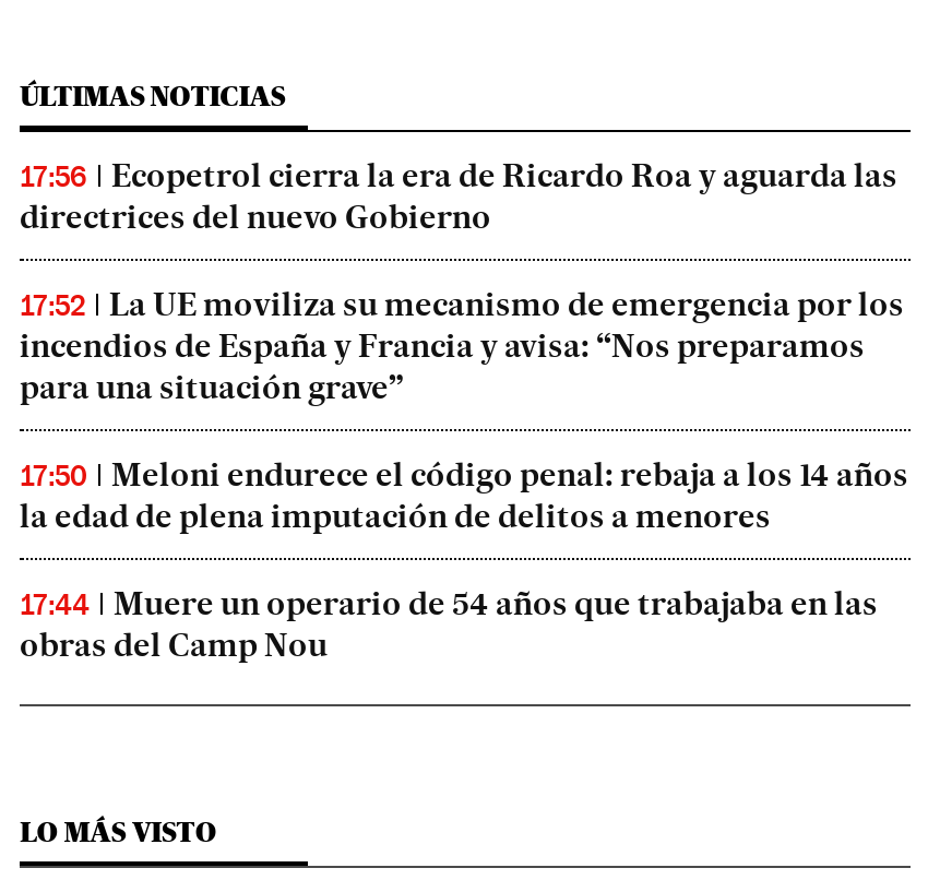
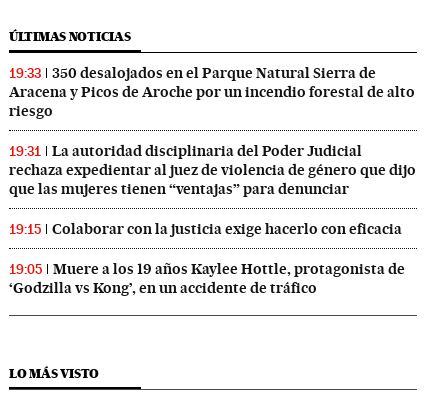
[20,156,897,236] 17:56 | Ecopetrol cierra la era de Ricardo Roa y aguarda las | directrices del nuevo Gobierno -> [9,64,415,120] 19:33 | 350 desalojados en el Parque Natural Sierra de | Aracena y Picos de Aroche por un incendio forestal de alto | riesgo
[20,285,904,407] 17:52 | La UE moviliza su mecanismo de emergencia por los | incendios de España y Francia y avisa: “Nos preparamos | para una situación grave” -> [9,142,416,198] 19:31 | La autoridad disciplinaria del Poder Judicial | rechaza expedientar al juez de violencia de género que dijo | que las mujeres tienen “ventajas” para denunciar
[20,455,908,536] 17:50 | Meloni endurece el código penal: rebaja a los 14 años | la edad de plena imputación de delitos a menores -> [9,220,402,238] 19:15 | Colaborar con la justicia exige hacerlo con eficacia
[20,584,878,664] 17:44 | Muere un operario de 54 años que trabajaba en las | obras del Camp Nou -> [9,260,405,297] 19:05 | Muere a los 19 años Kaylee Hottle, protagonista de | ‘Godzilla vs Kong’, en un accidente de tráfico

